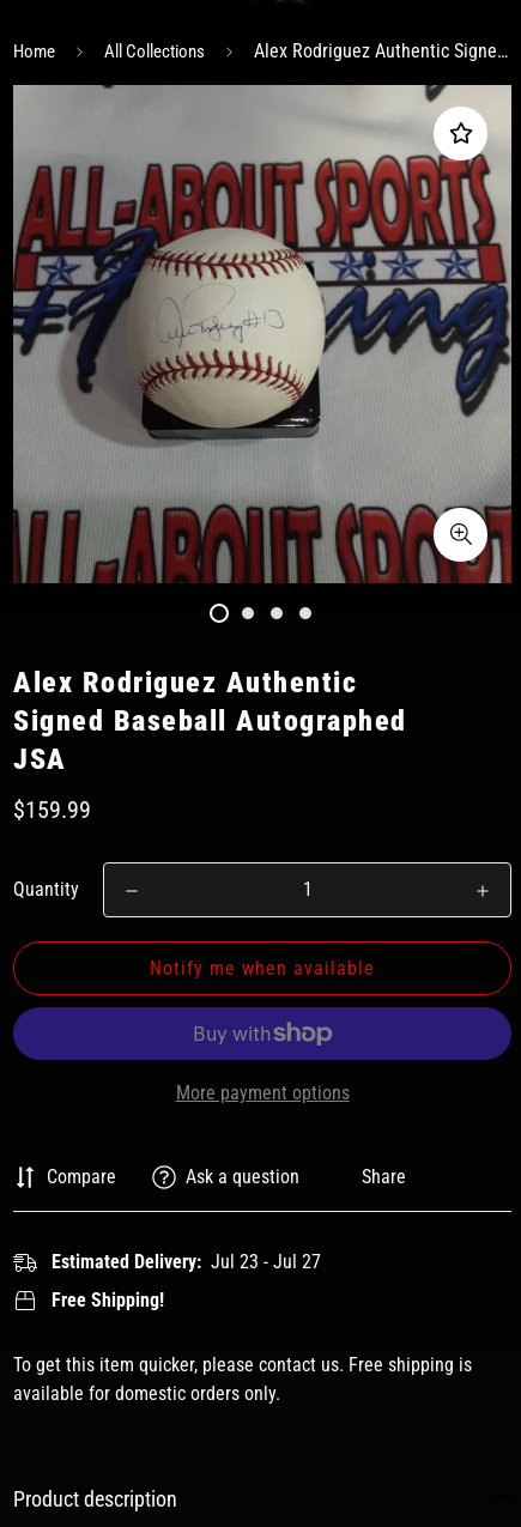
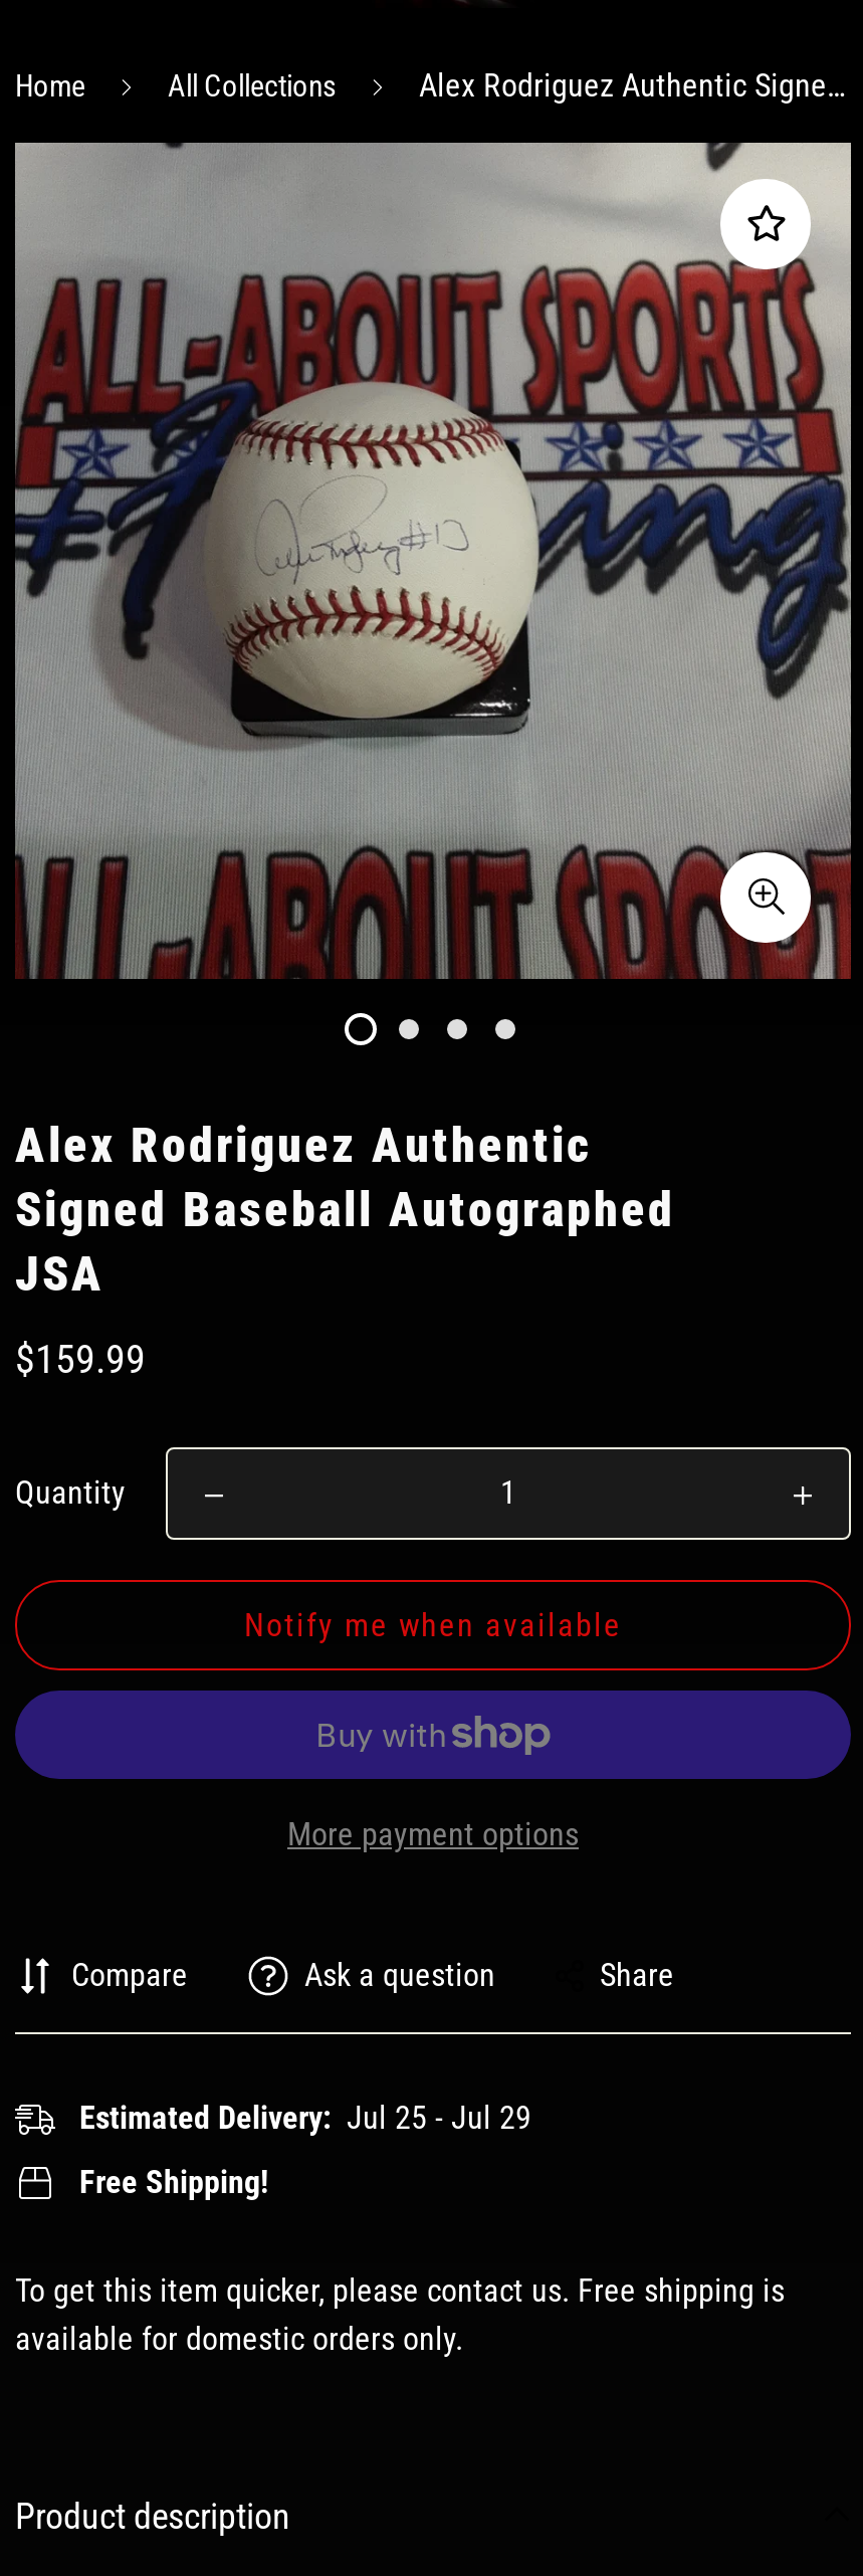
[52,1250,321,1273] Estimated Delivery: Jul 23 - Jul 27 -> [79,2099,531,2137] Estimated Delivery: Jul 25 - Jul 29

